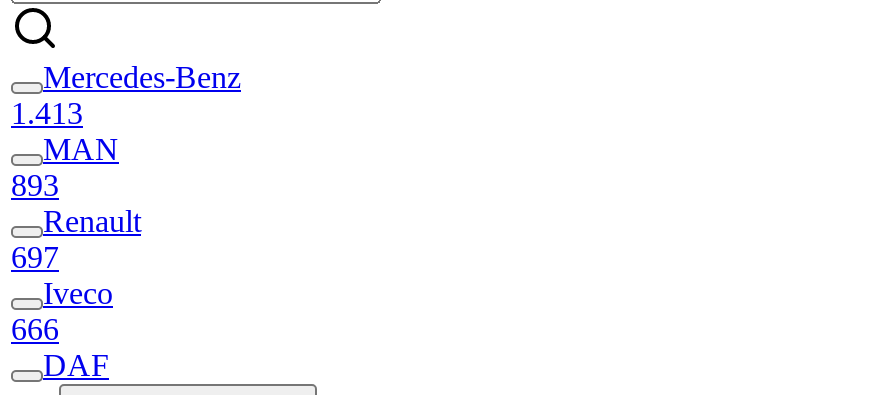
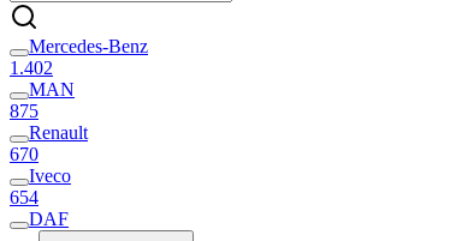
[11,96,83,130] 1.413 -> [10,57,53,78] 1.402
[11,168,59,202] 893 -> [10,100,39,121] 875
[11,240,59,274] 697 -> [10,144,39,164] 670
[11,312,59,346] 666 -> [10,187,39,207] 654

